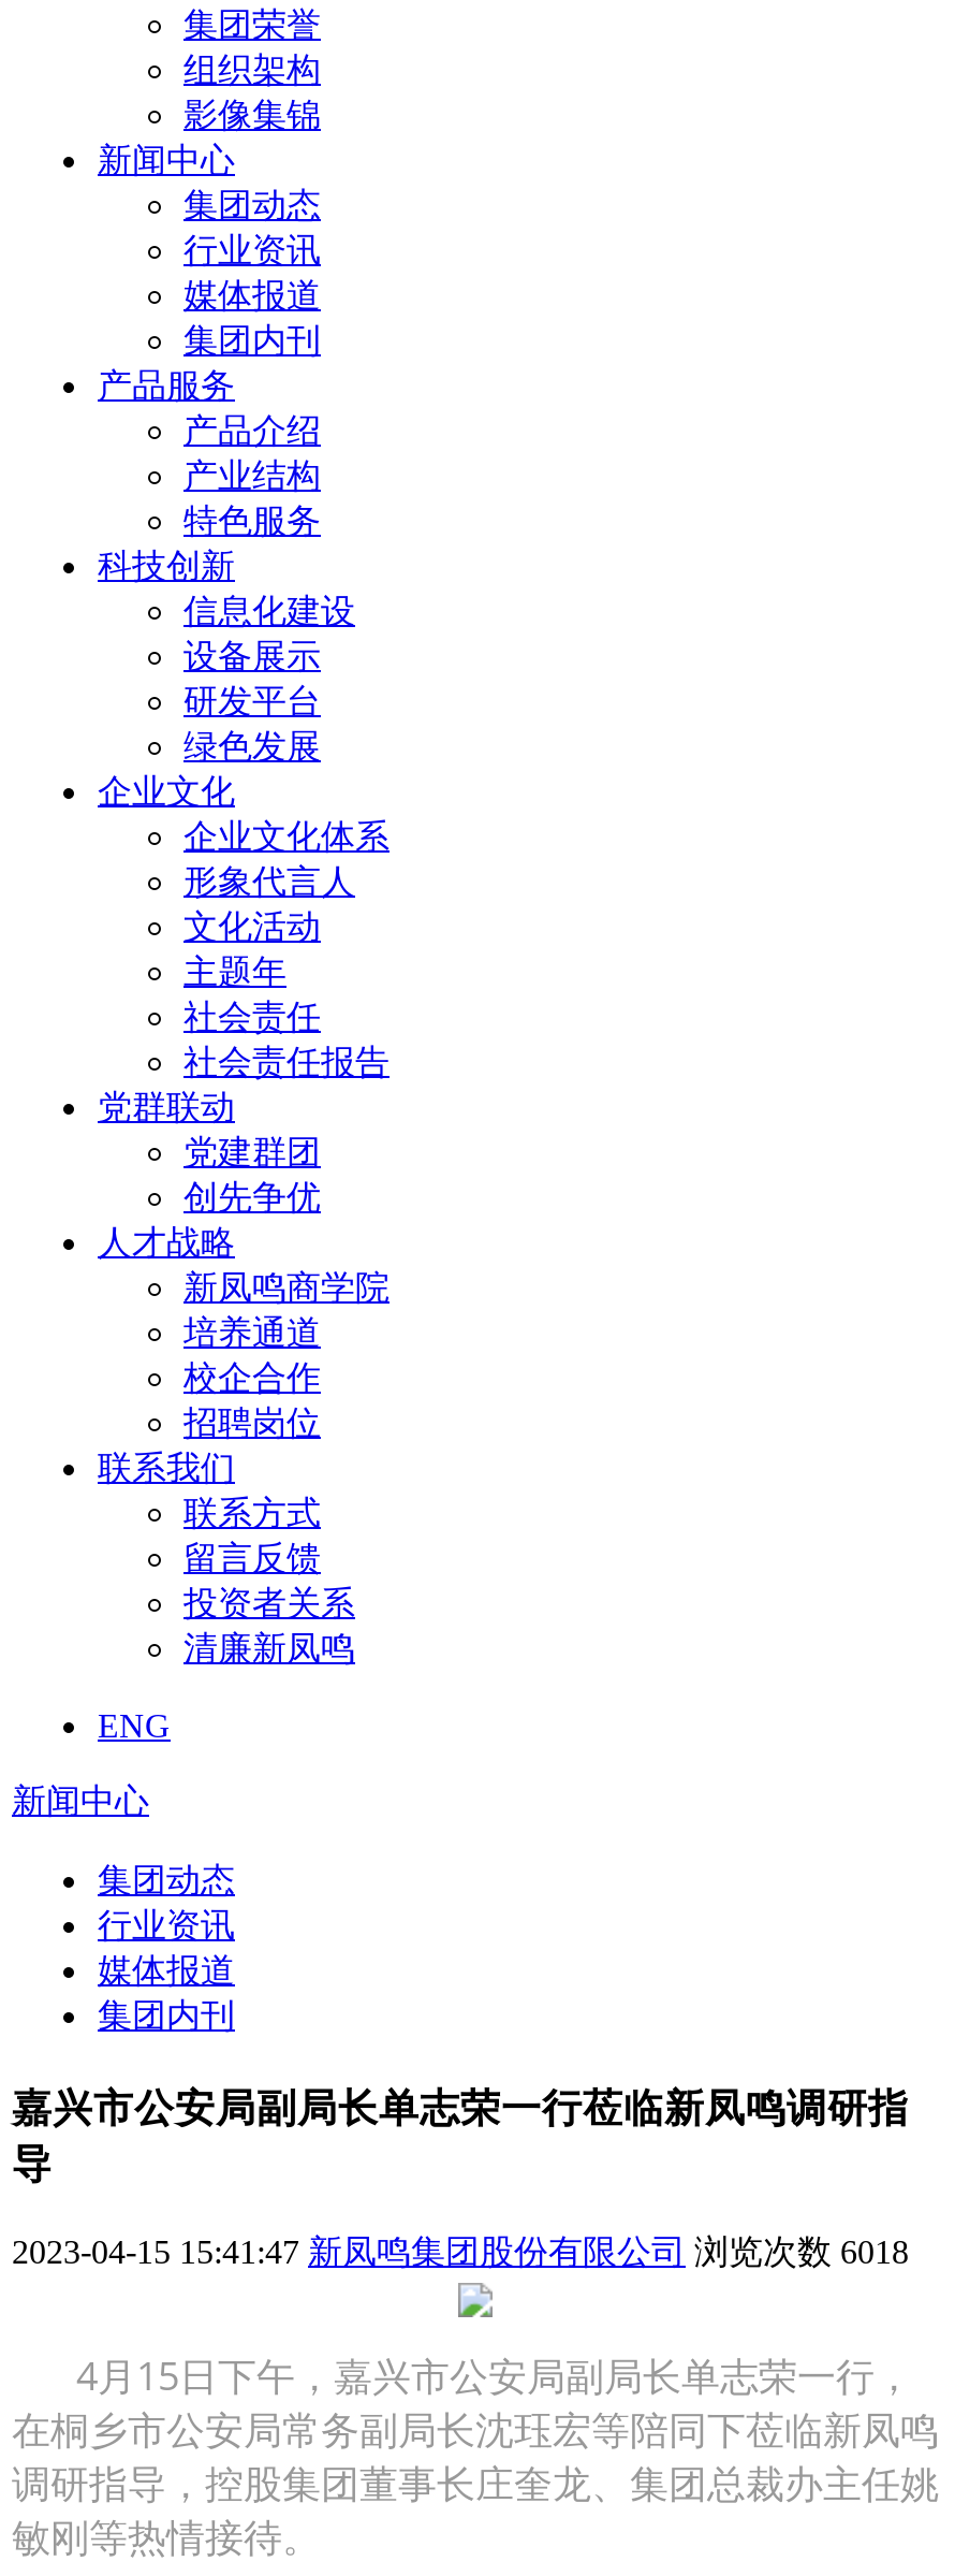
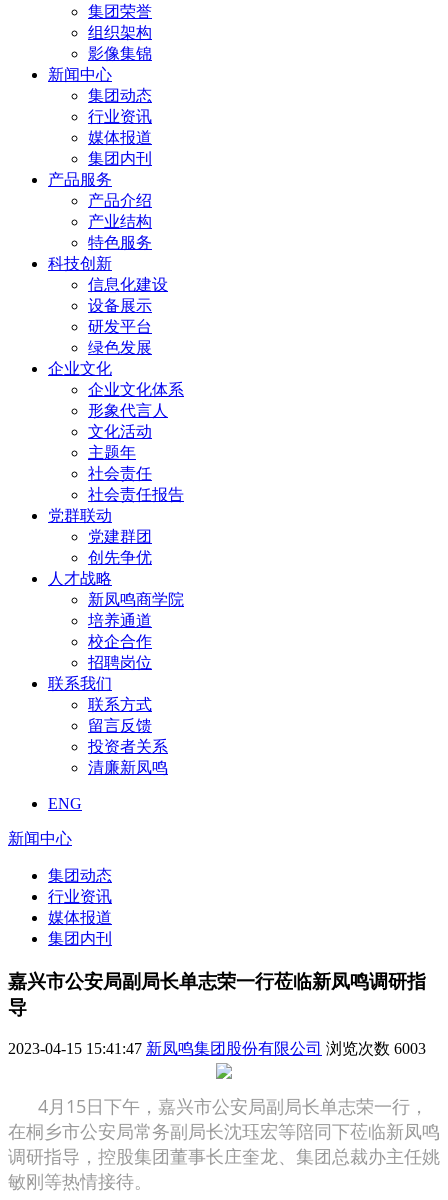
[12,2234,909,2271] 2023-04-15 15:41:47 新凤鸣集团股份有限公司 浏览次数6018 -> [8,1040,426,1057] 2023-04-15 15:41:47 新凤鸣集团股份有限公司 浏览次数6003

